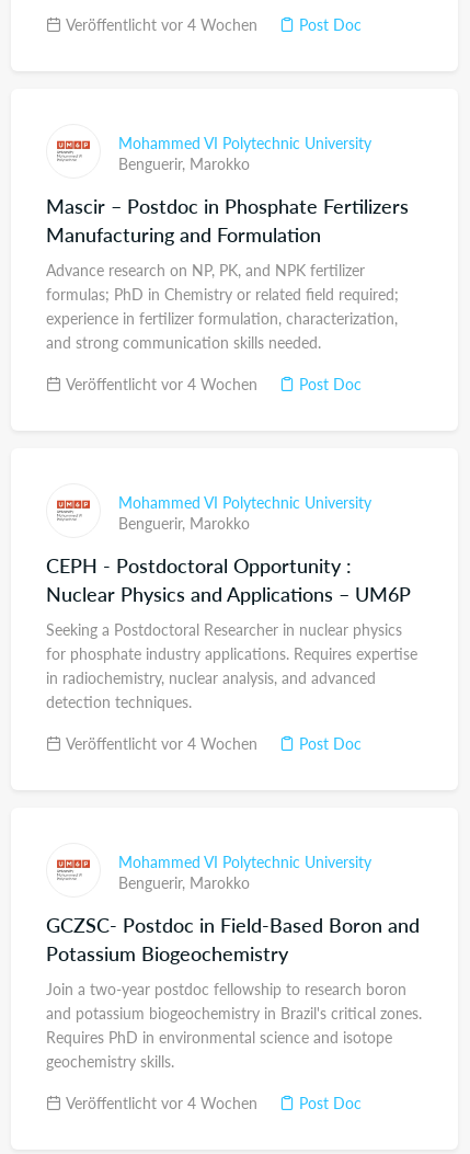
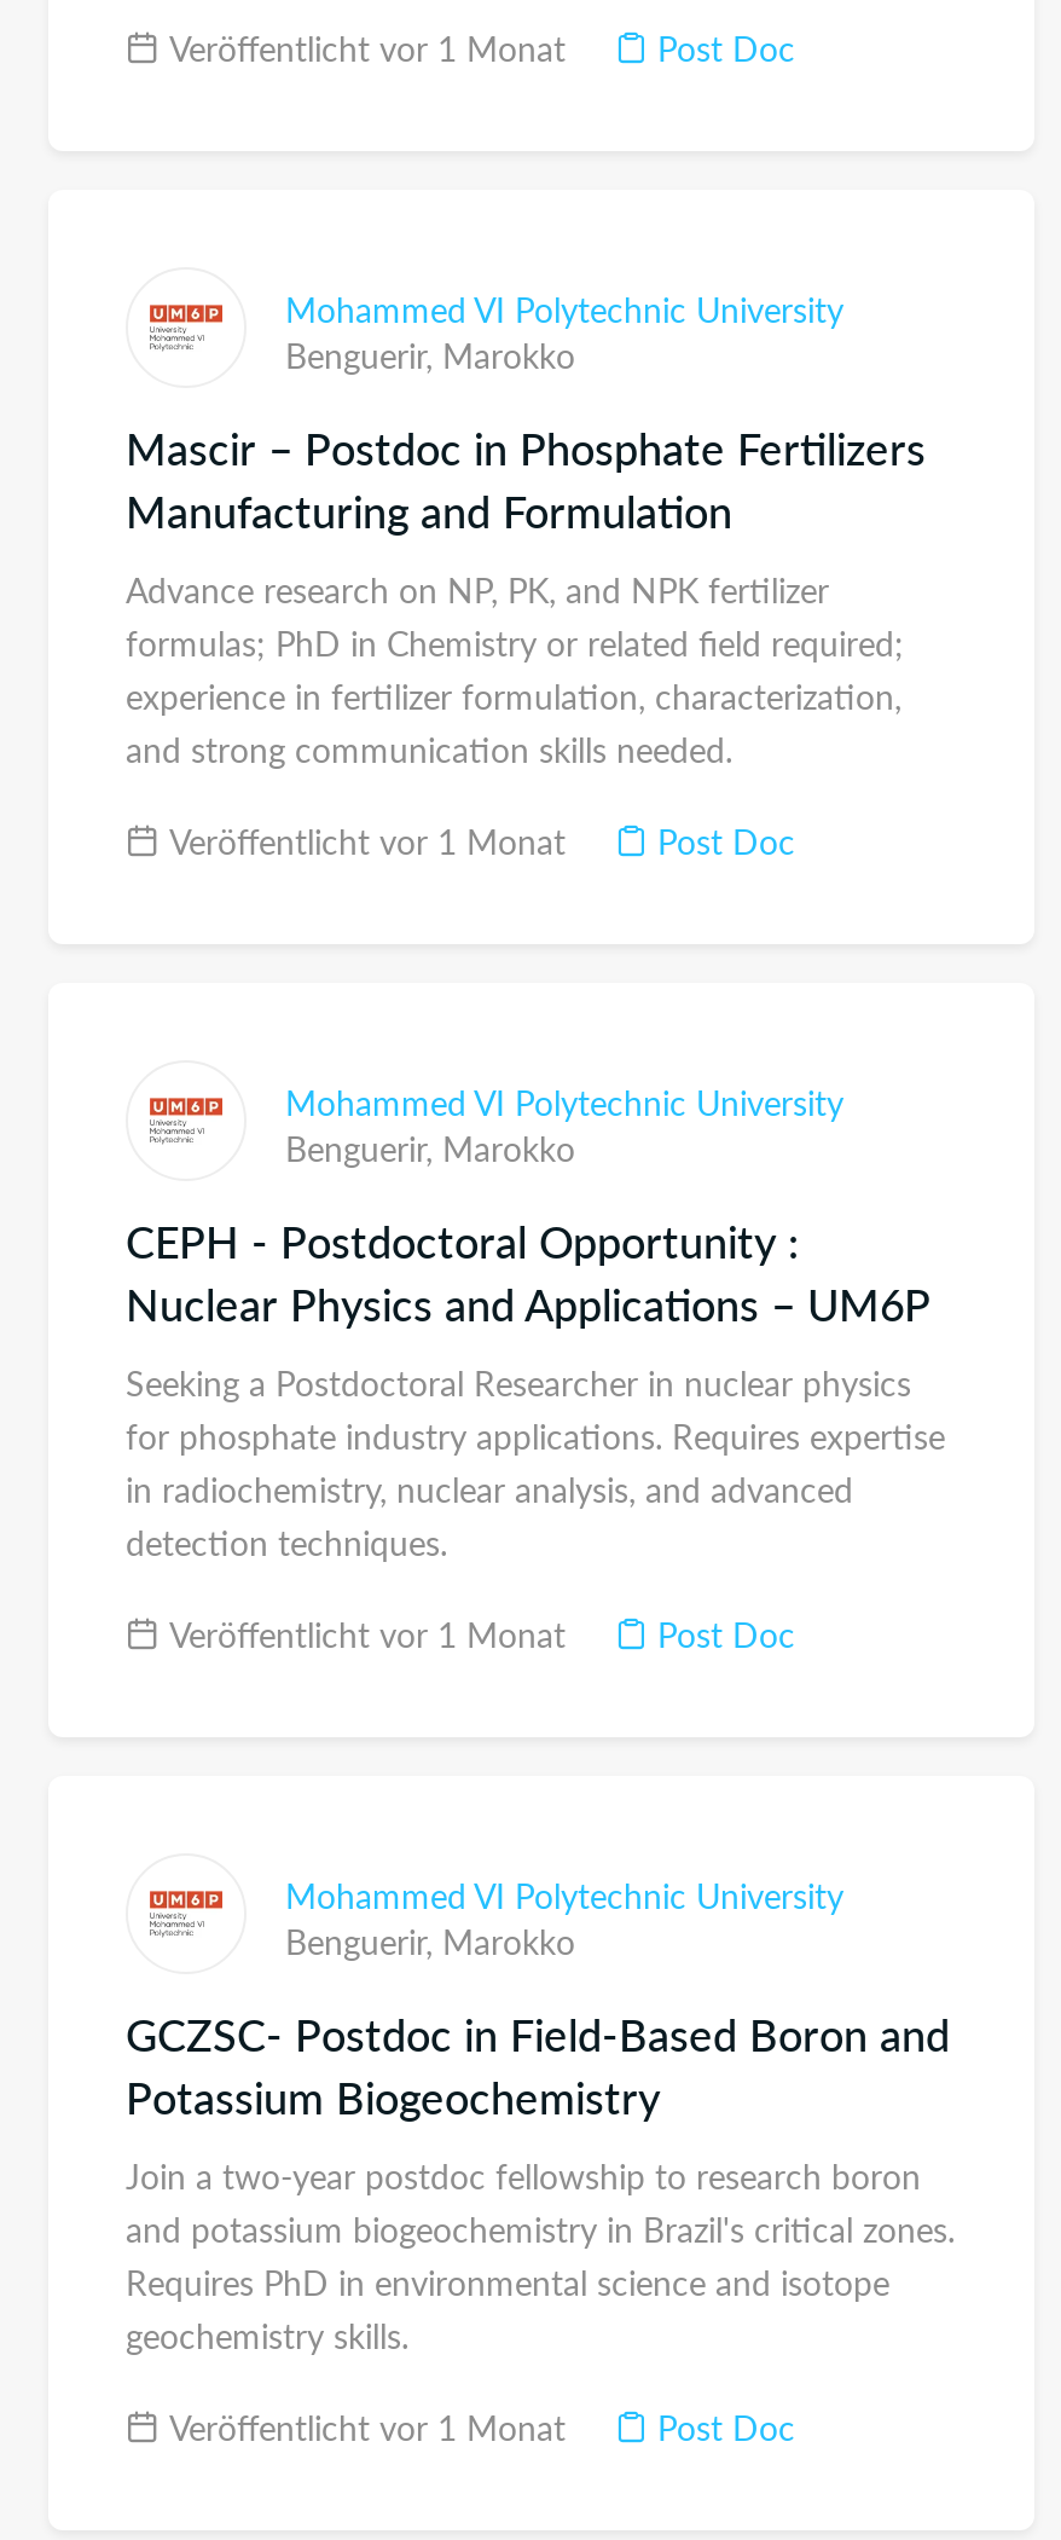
[61,13,257,35] Veröffentlicht vor 4 Wochen -> [160,23,566,71] Veröffentlicht vor 1 Monat
[61,373,257,395] Veröffentlicht vor 4 Wochen -> [160,816,566,864] Veröffentlicht vor 1 Monat
[61,732,257,754] Veröffentlicht vor 4 Wochen -> [160,1609,566,1657] Veröffentlicht vor 1 Monat
[61,1092,257,1113] Veröffentlicht vor 4 Wochen -> [160,2402,566,2451] Veröffentlicht vor 1 Monat

